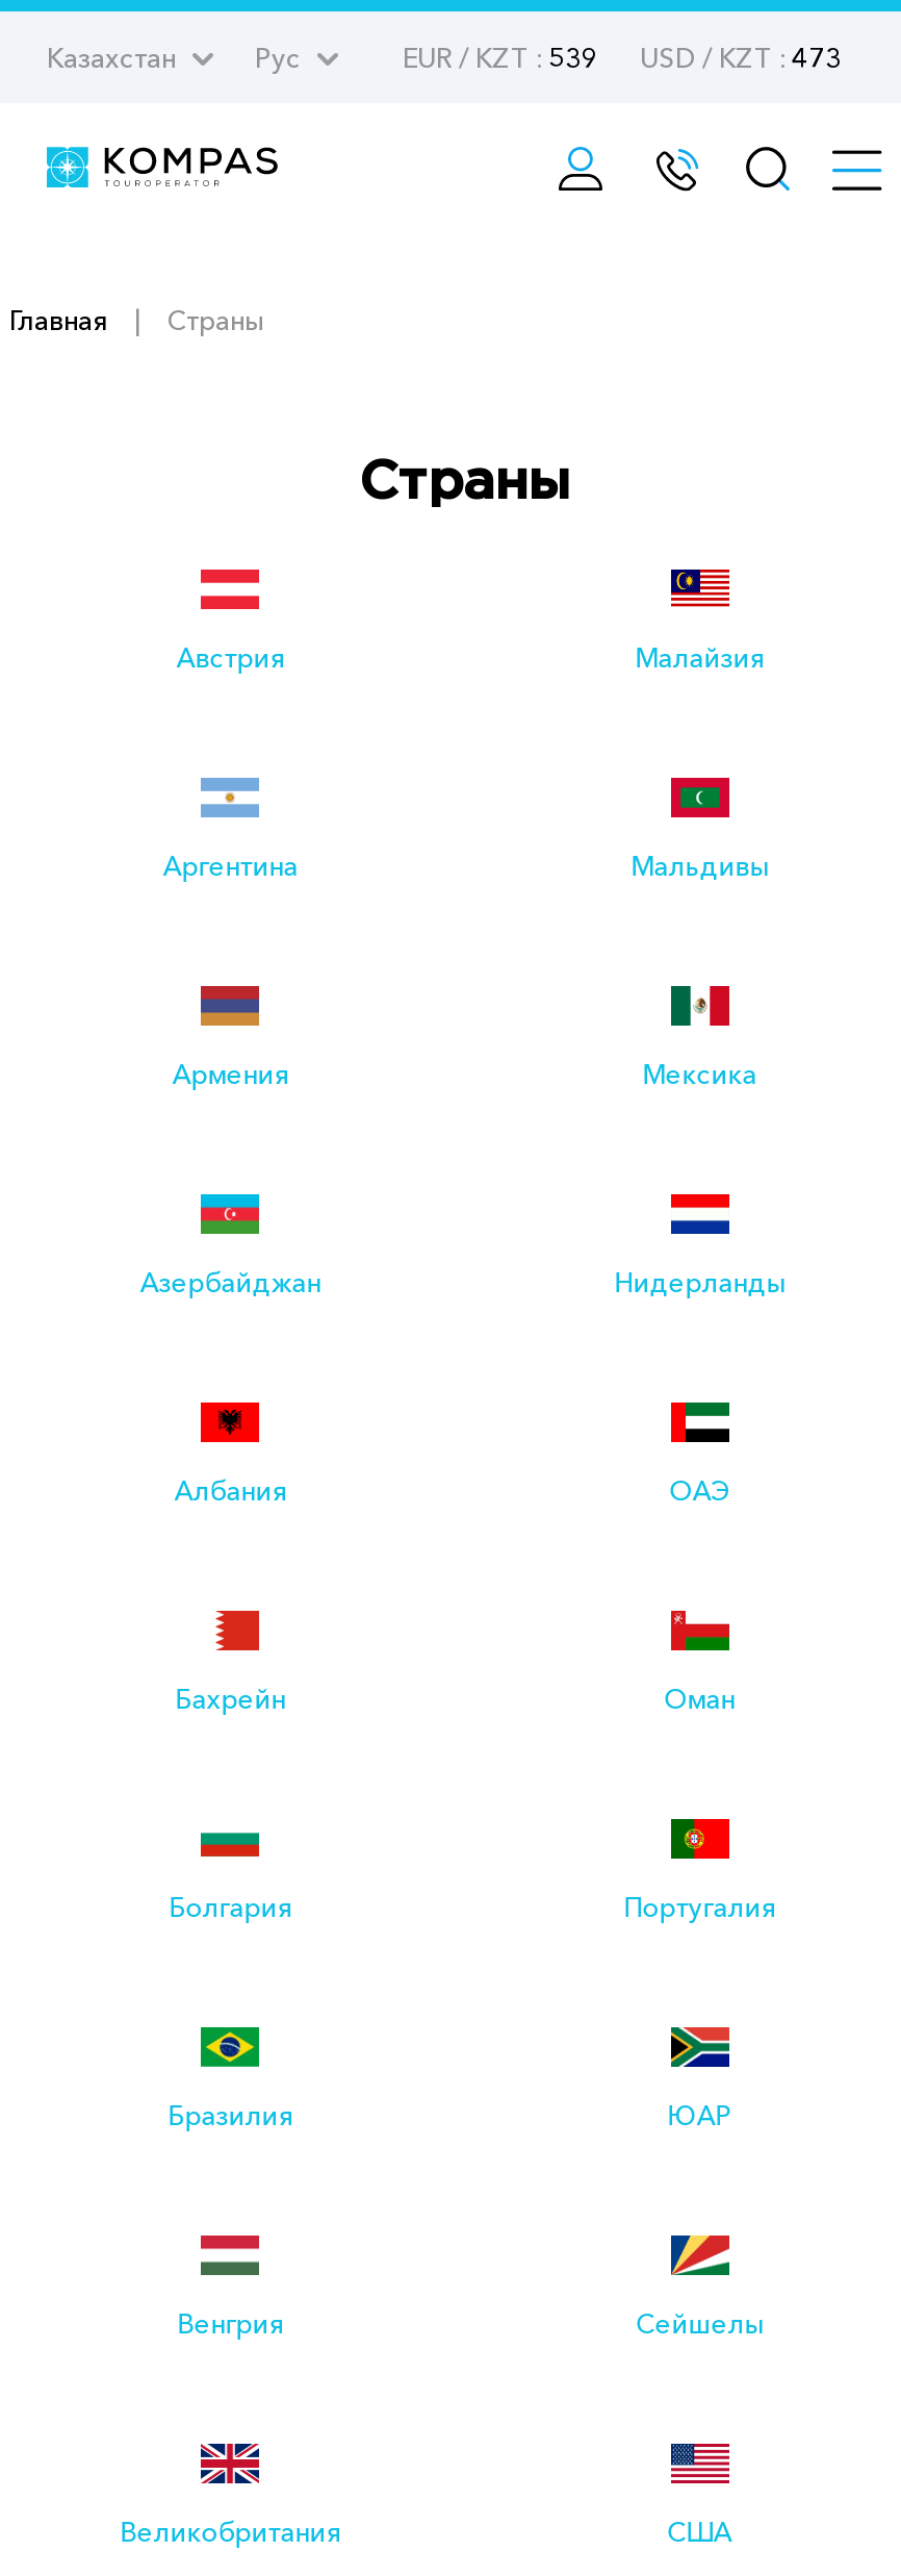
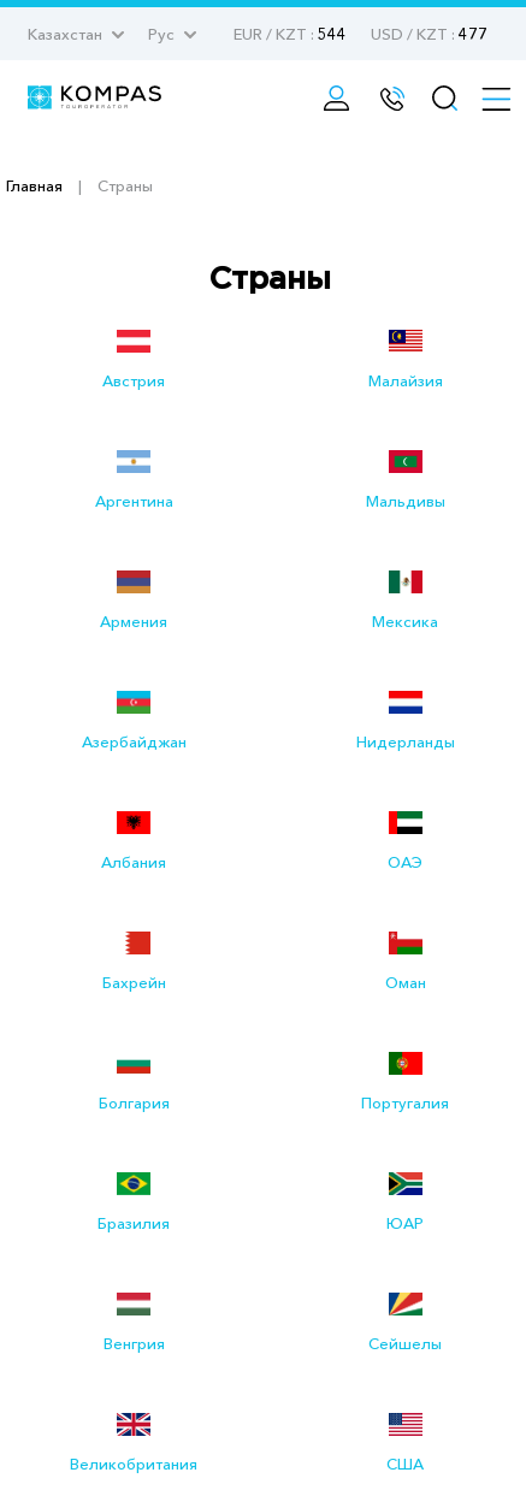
[403,41,598,74] EUR / KZT : 539 -> [234,24,347,43] EUR / KZT : 544
[640,41,842,74] USD / KZT : 473 -> [371,24,487,43] USD / KZT : 477

